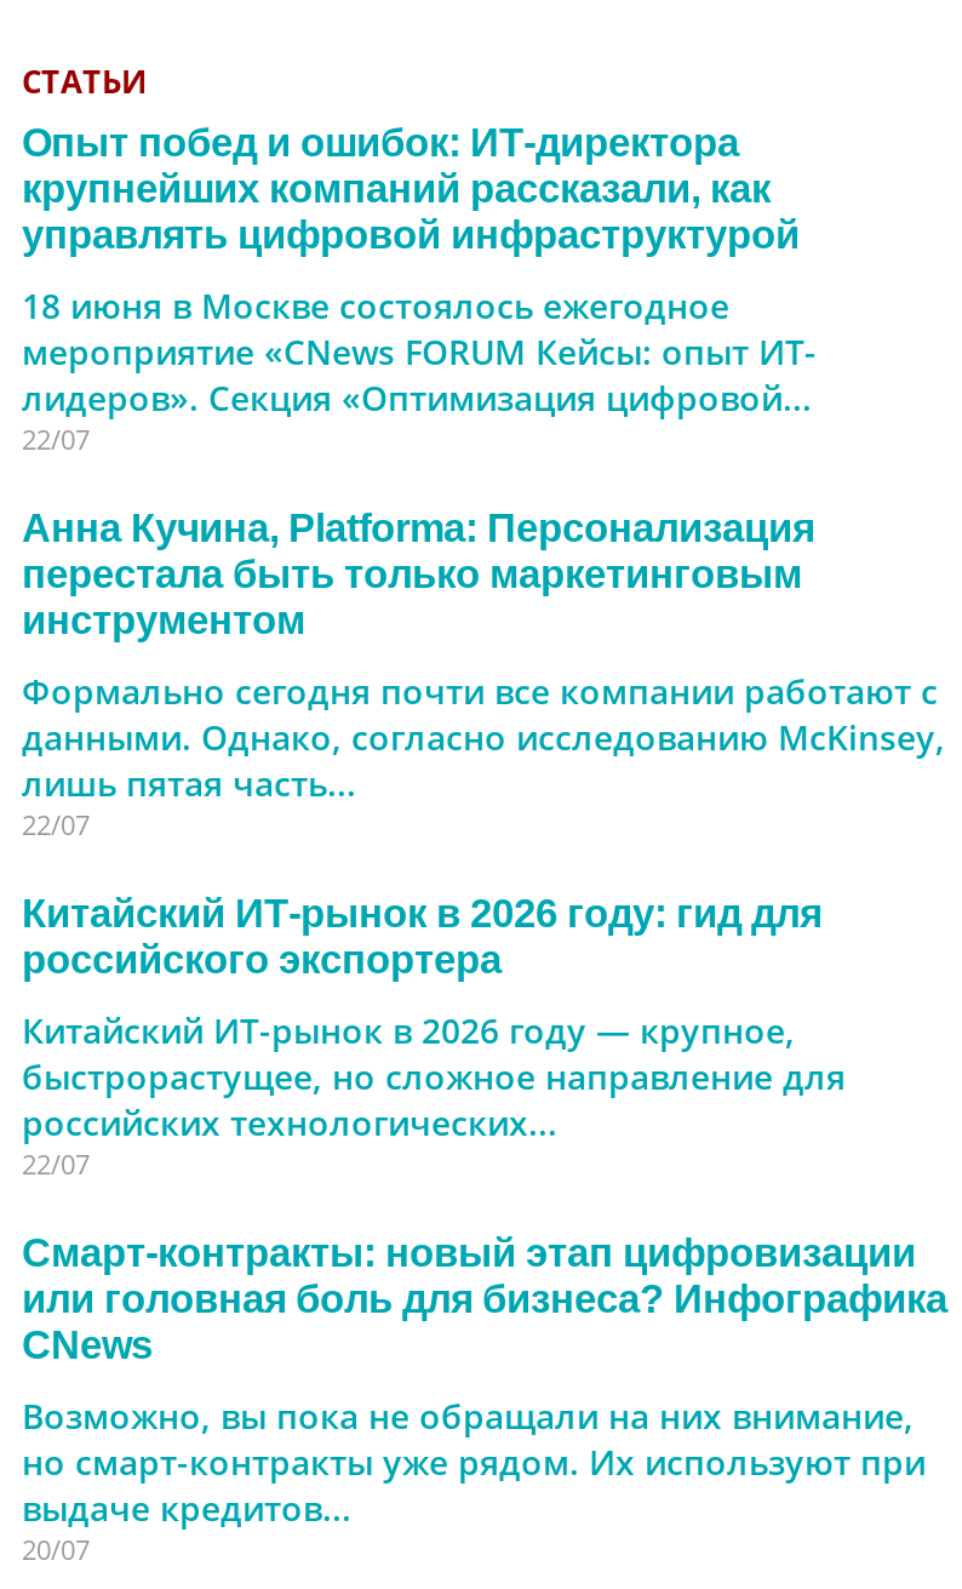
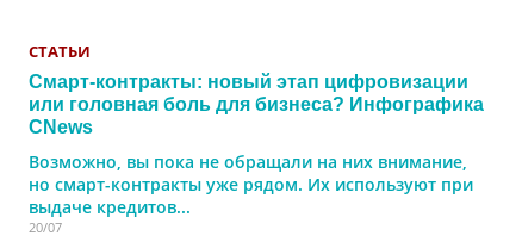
[22,120,945,1182] Опыт побед и ошибок: ИТ-директора | крупнейших компаний рассказали, как | управлять цифровой инфраструктурой | 18 июня в Москве состоялось ежегодное | мероприятие «CNews FORUM Кейсы: опыт ИТ- | лидеров». Секция «Оптимизация цифровой... | 22/07 | Анна Кучина, Platforma: Персонализация | перестала быть только маркетинговым | инструментом | Формально сегодня почти все компании работают с | данными. Однако, согласно исследованию McKinsey, | лишь пятая часть... | 22/07 | Китайский ИТ-рынок в 2026 году: гид для | российского экспортера | Китайский ИТ-рынок в 2026 году — крупное, | быстрорастущее, но сложное направление для | российских технологических... | 22/07 -> none

